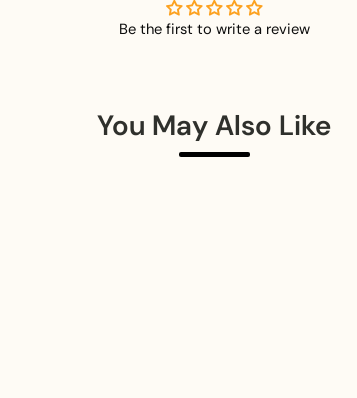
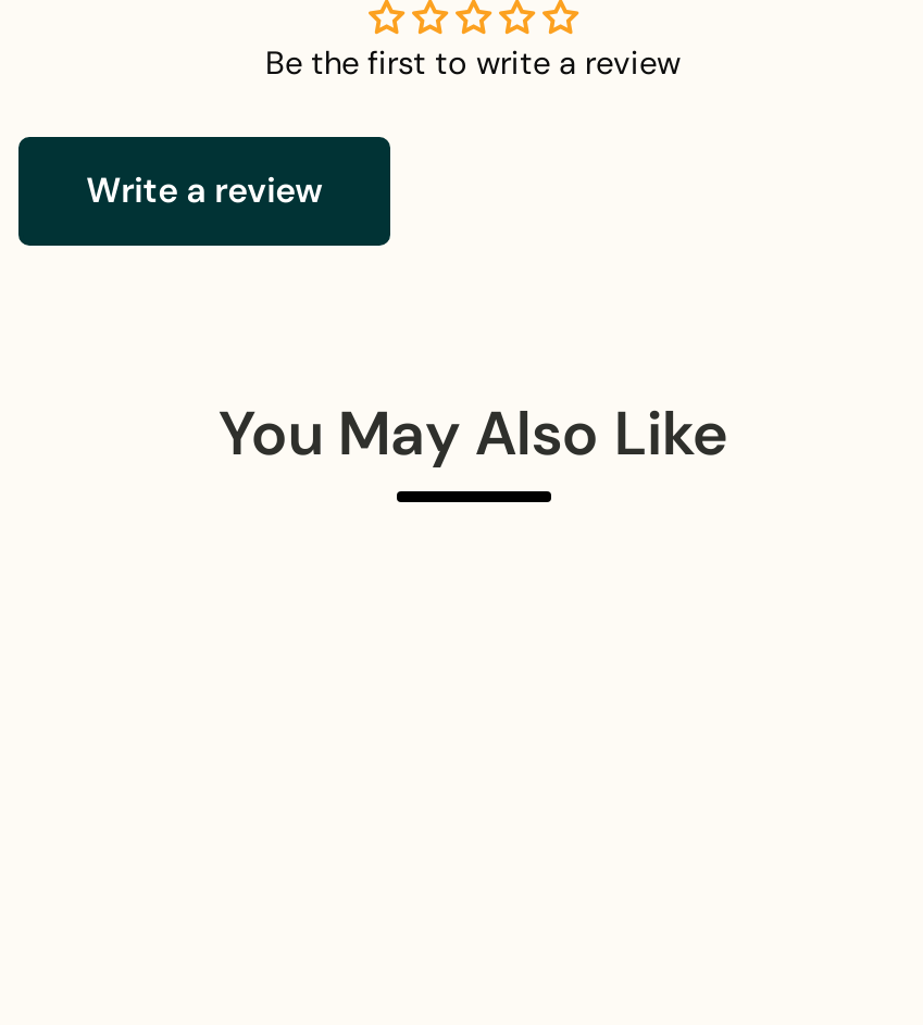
none -> [86,168,323,214] Write a review

